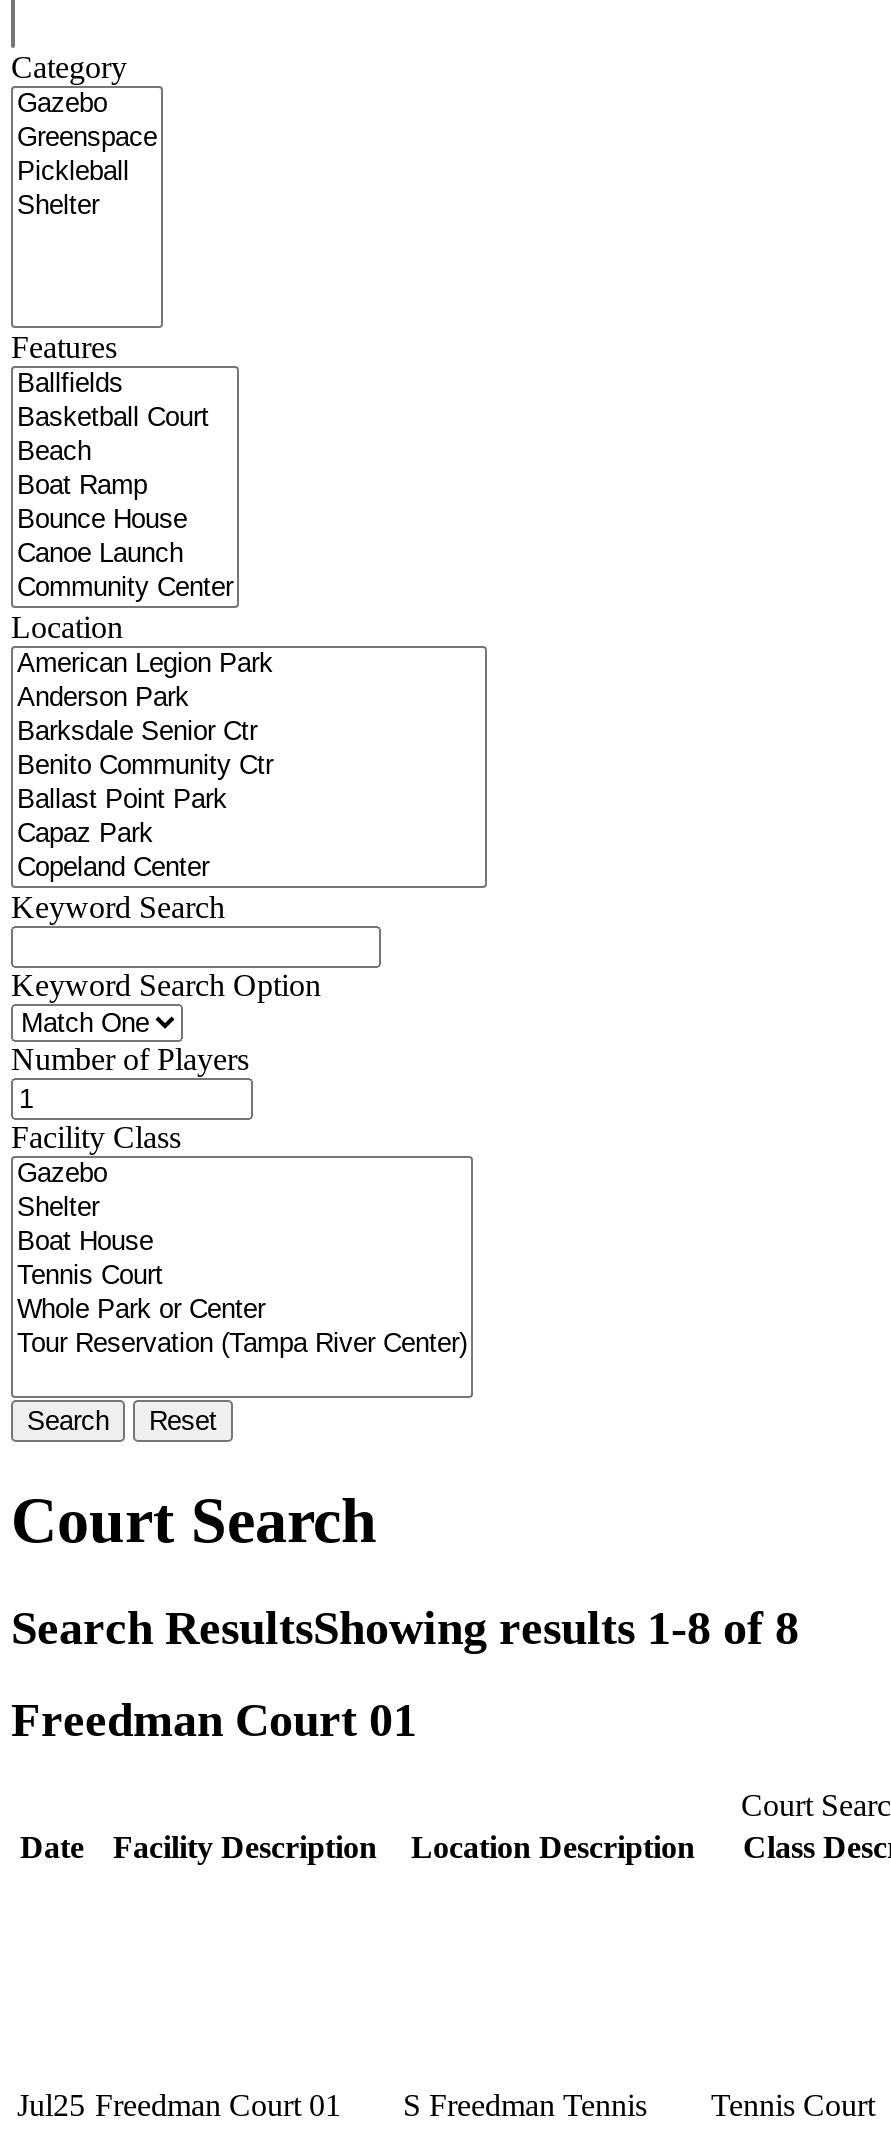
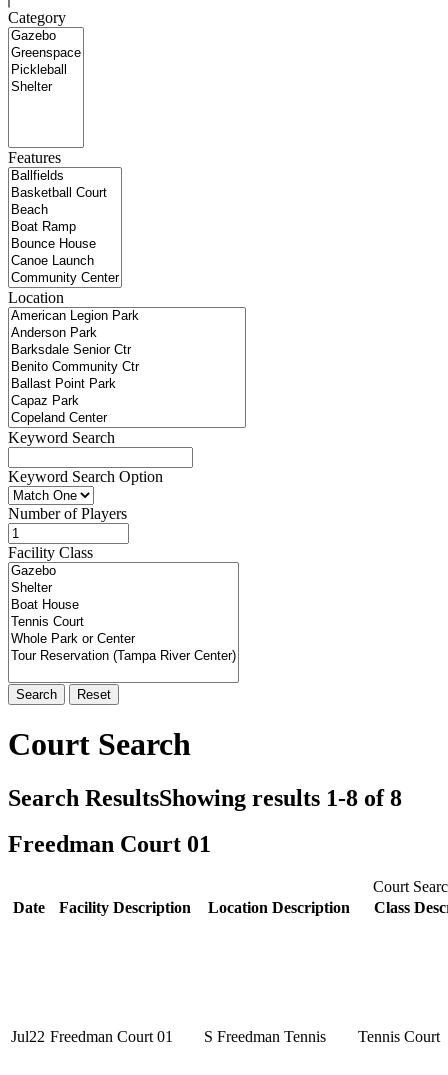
[17,2089,341,2123] Jul25 Freedman Court 01 -> [11,1028,173,1045] Jul22 Freedman Court 01

